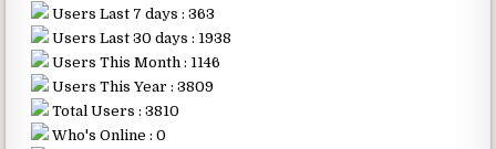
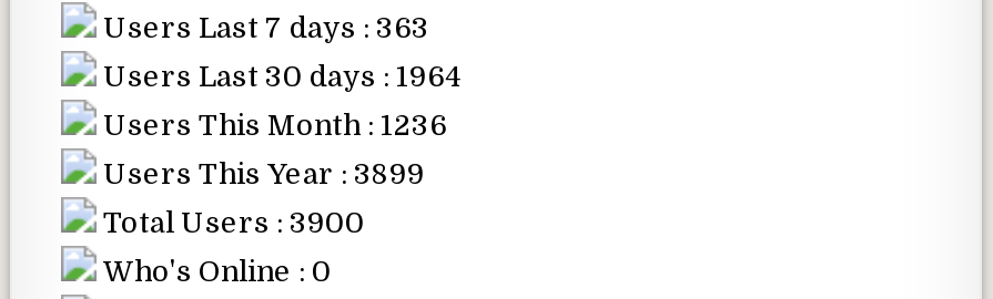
[49,30,231,46] Users Last 30 days : 1938 -> [97,60,460,93] Users Last 30 days : 1964
[49,54,220,71] Users This Month : 1146 -> [97,109,447,142] Users This Month : 1236
[49,78,214,95] Users This Year : 3809 -> [97,157,425,191] Users This Year : 3899
[49,103,179,119] Total Users : 3810 -> [97,206,365,239] Total Users : 3900

